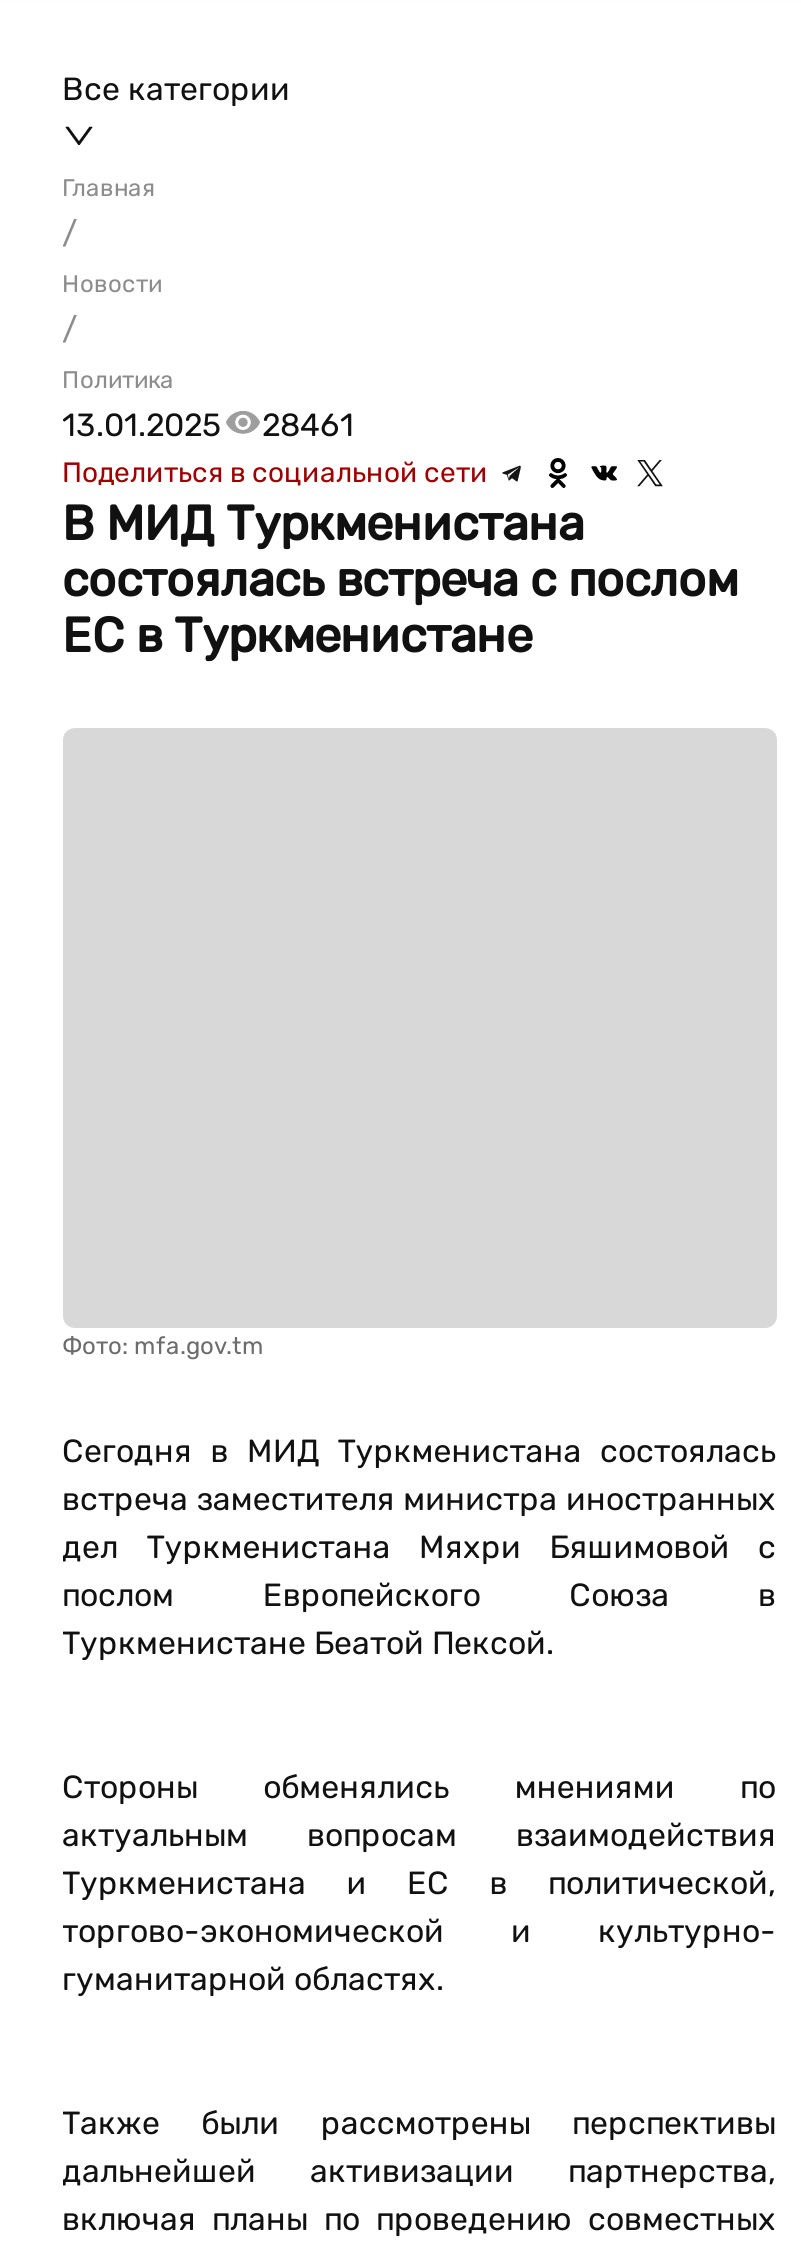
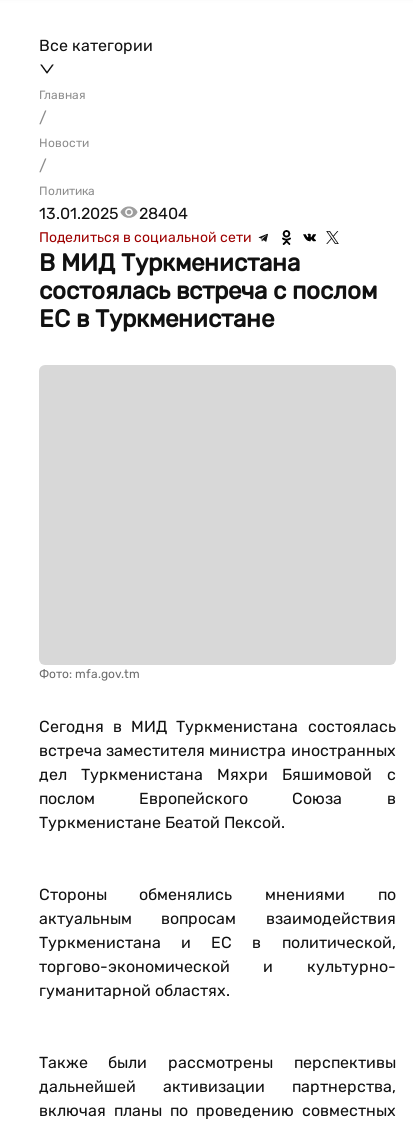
[62,406,354,444] 13.01.2025 28461 -> [38,204,187,223] 13.01.2025 28404

